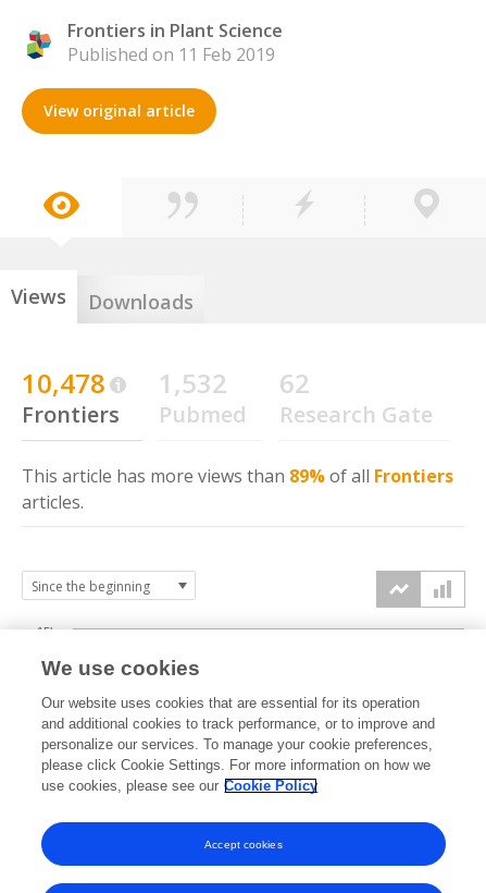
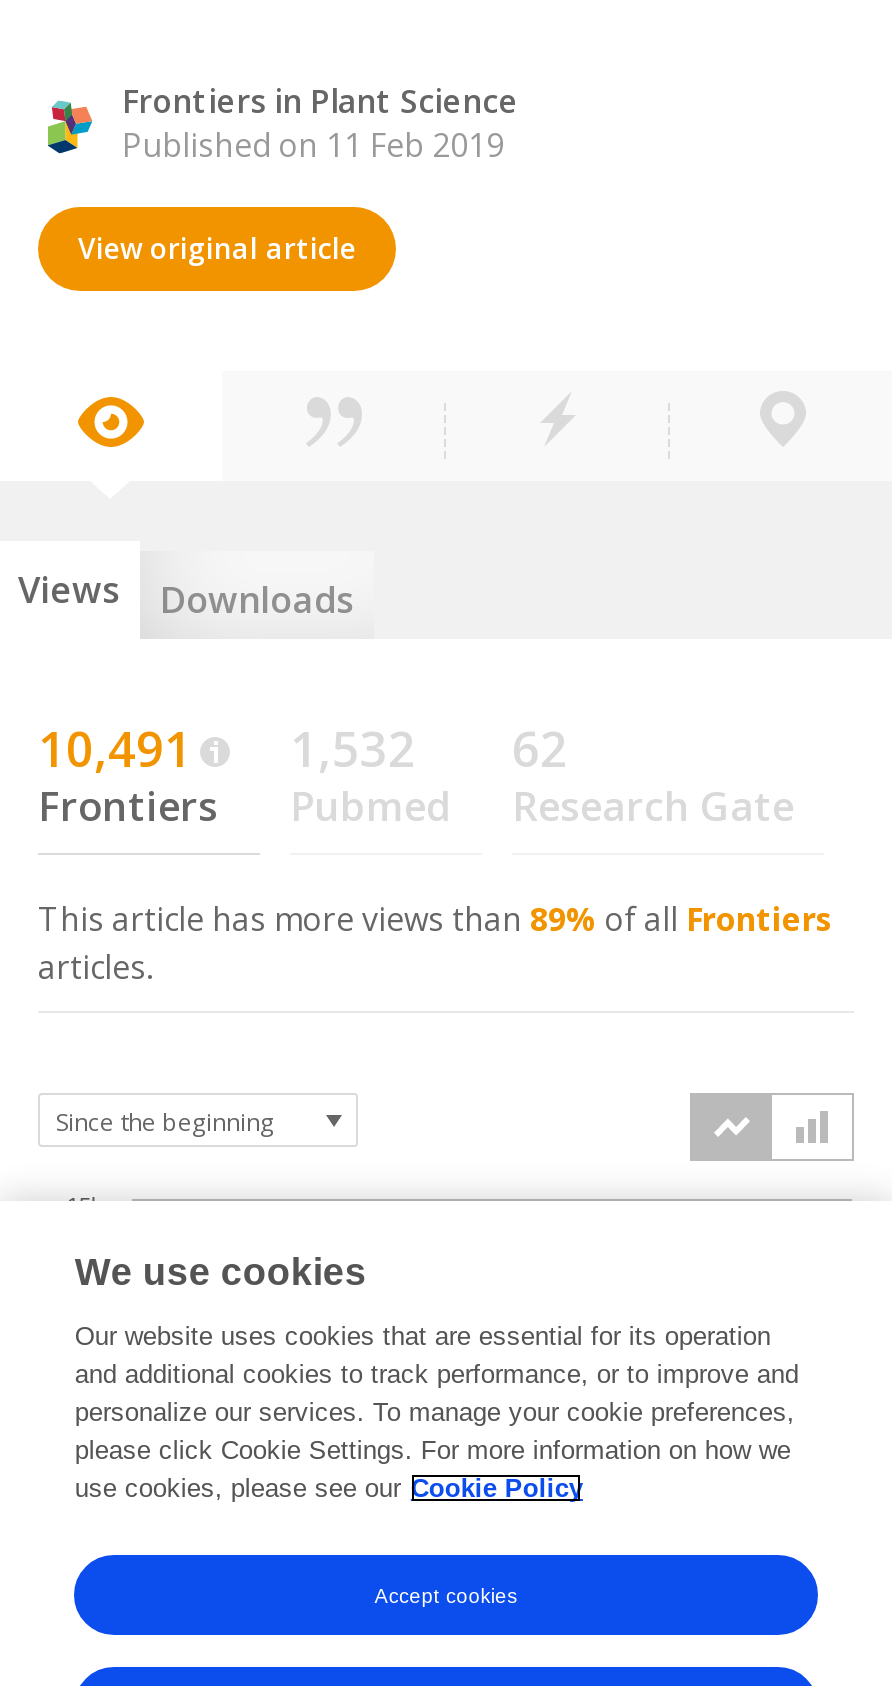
[22,365,105,401] 10,478 -> [38,715,192,781] 10,491

